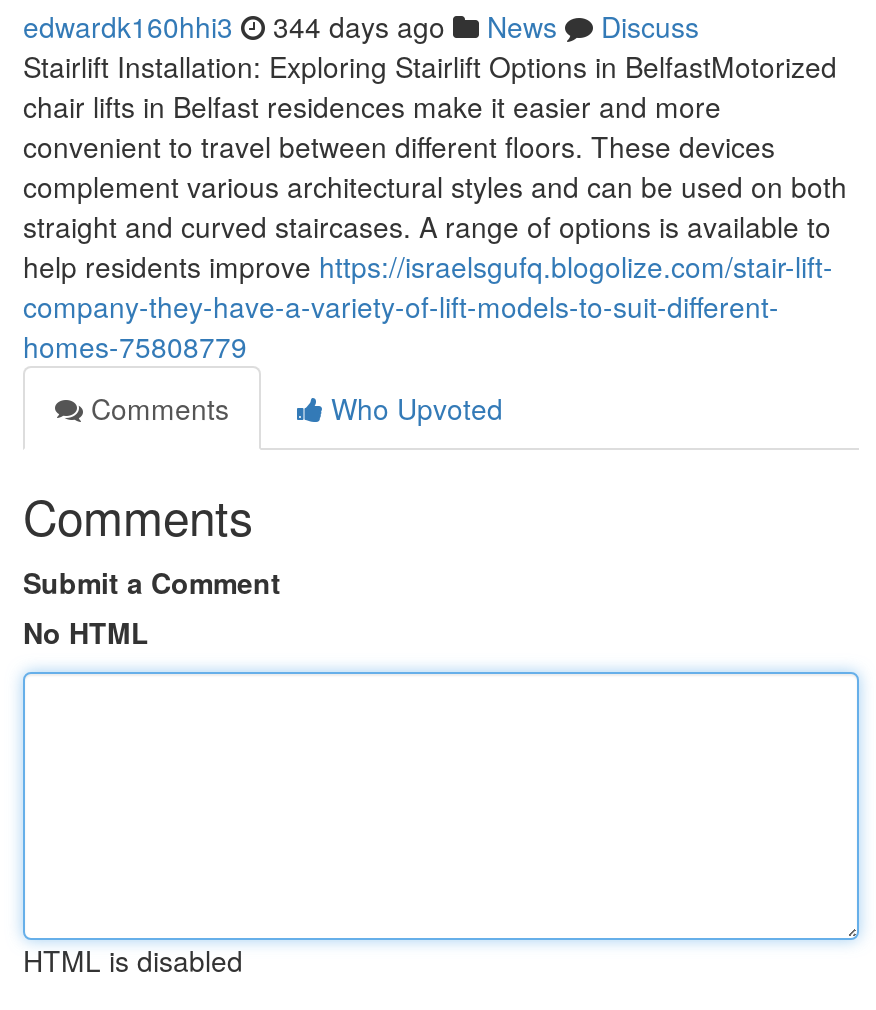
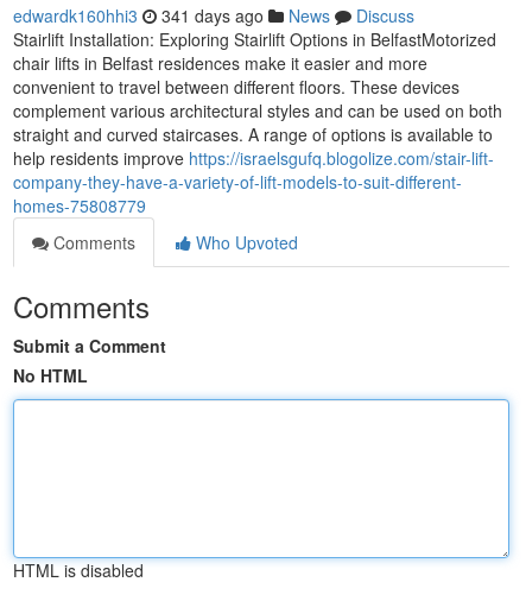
[23,6,699,46] edwardk160hhi3 344 days ago News Discuss -> [13,4,414,27] edwardk160hhi3 341 days ago News Discuss

